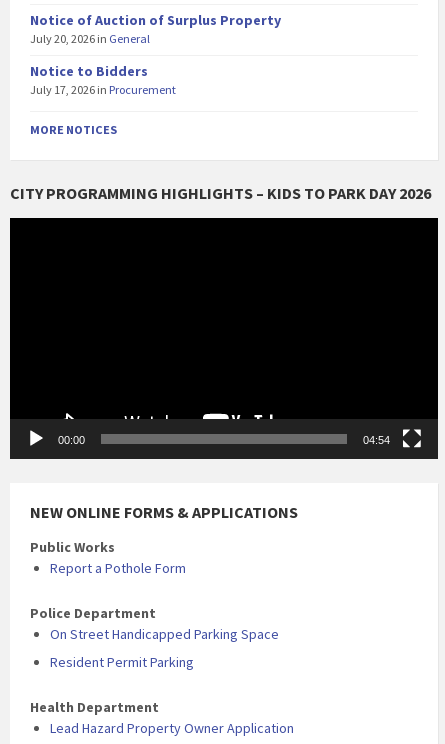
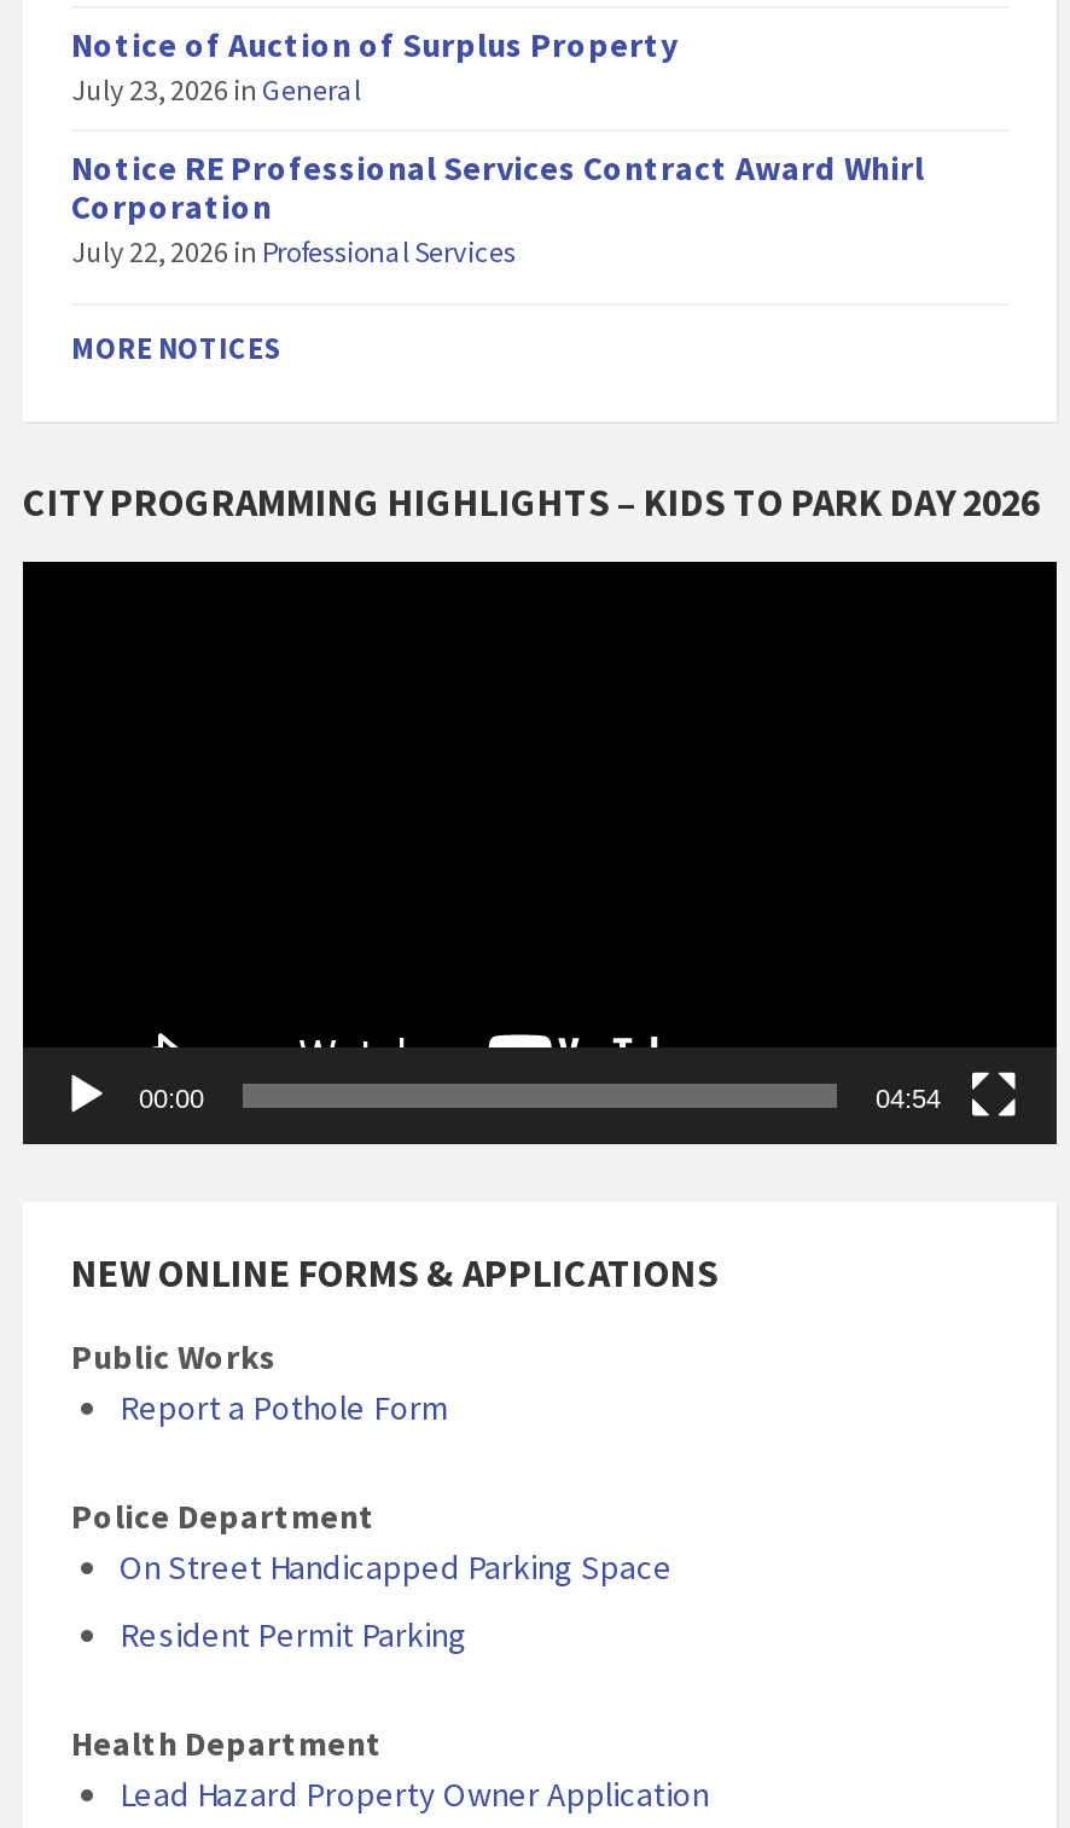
[30,31,150,46] July 20, 2026 in General -> [71,72,361,108] July 23, 2026 in General
[30,62,176,97] Notice to Bidders | July 17, 2026 in Procurement -> [71,147,924,270] Notice RE Professional Services Contract Award Whirl | Corporation | July 22, 2026 in Professional Services

